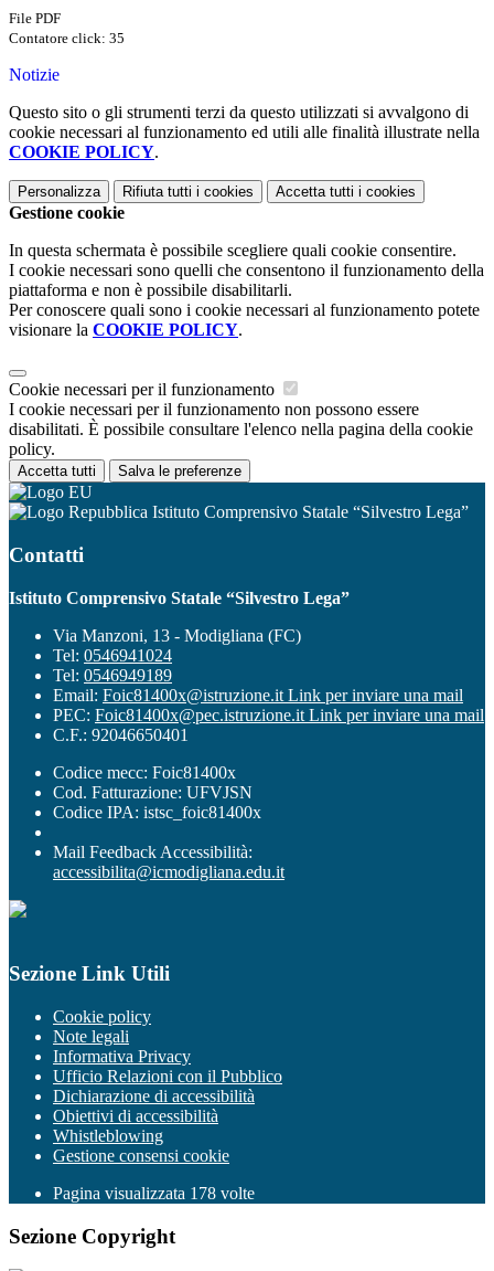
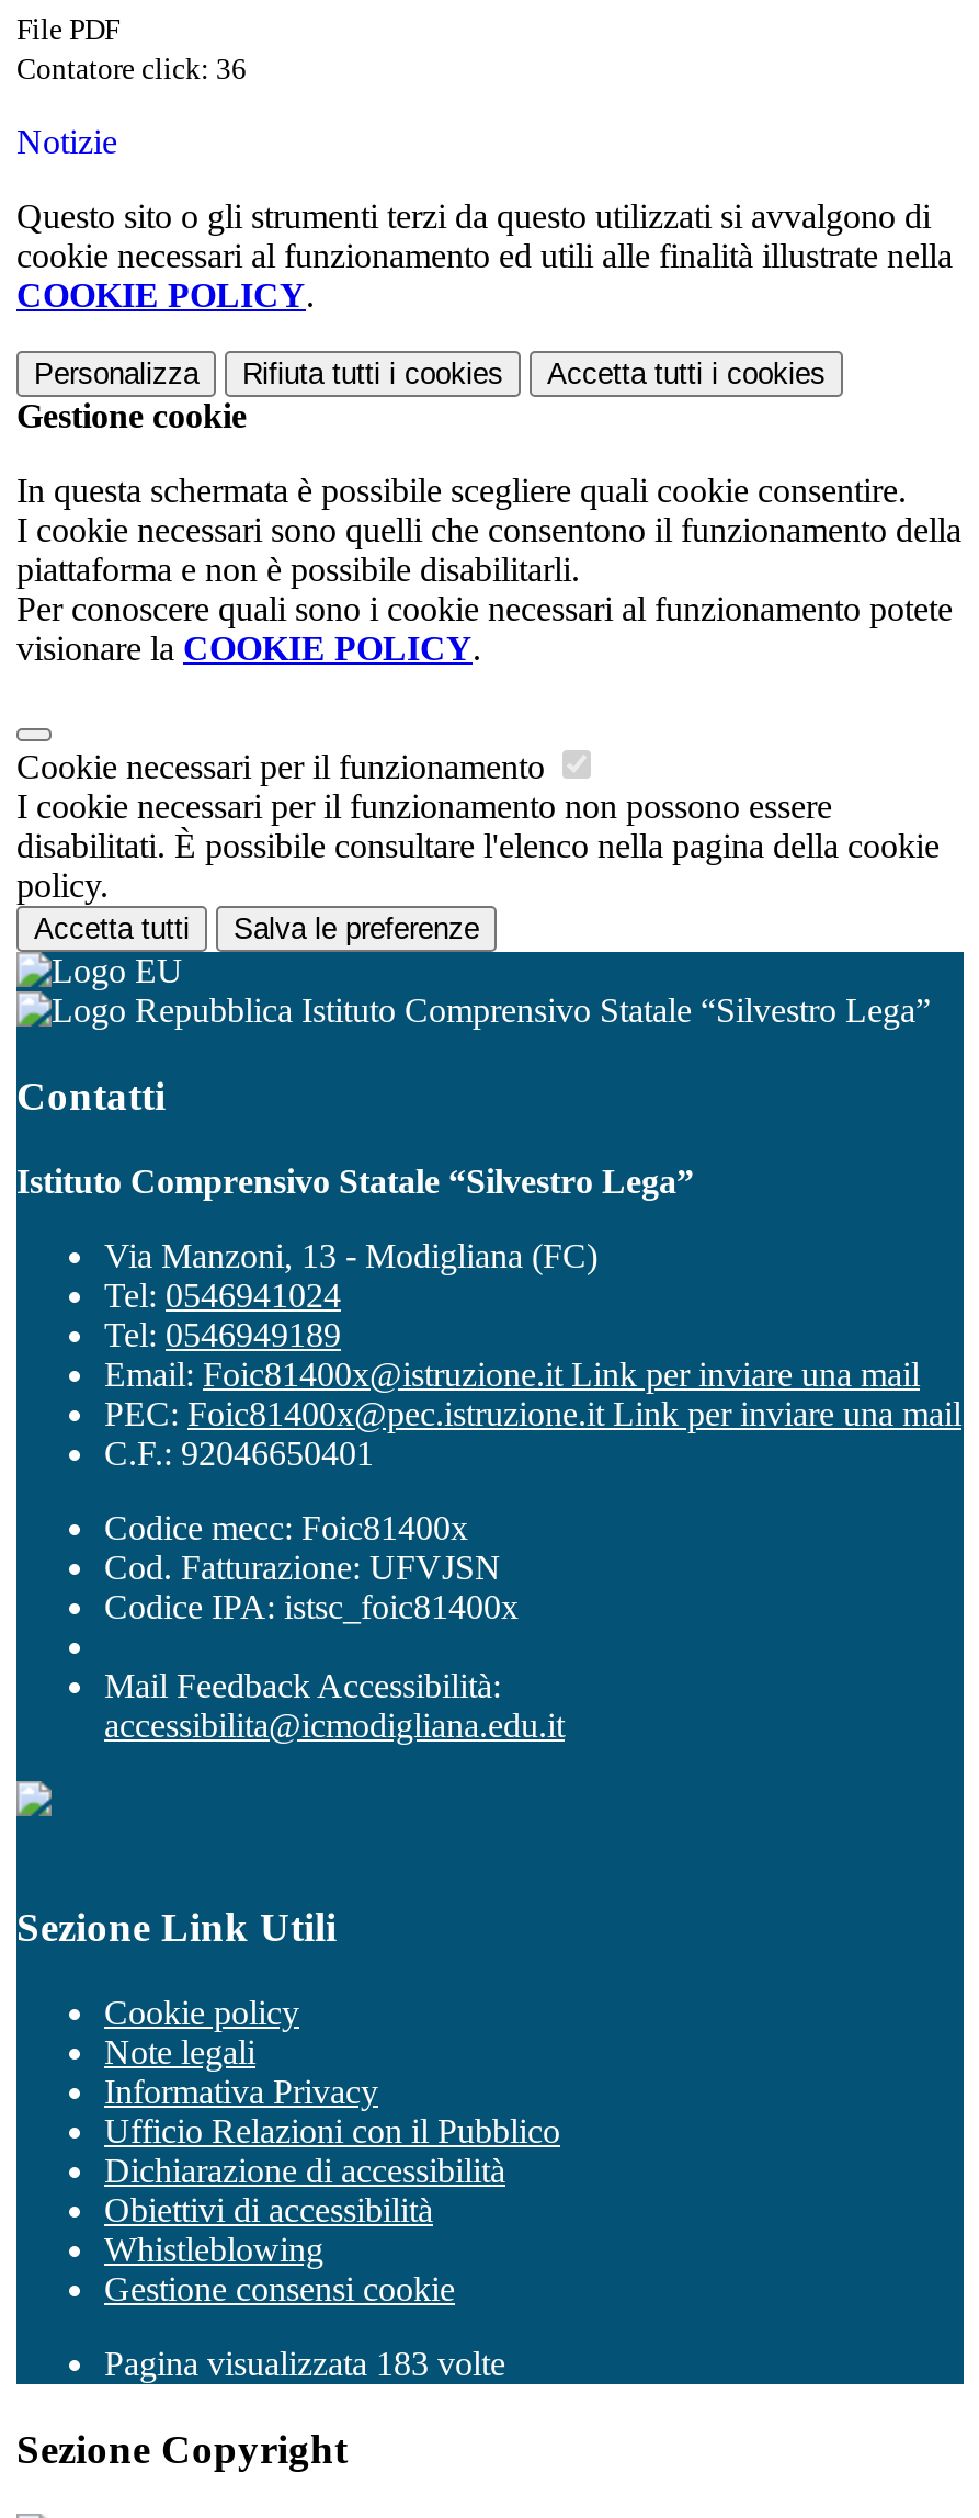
[9,30,125,46] Contatore click: 35 -> [16,53,247,86] Contatore click: 36
[53,1184,255,1202] Pagina visualizzata 178 volte -> [104,2345,505,2382] Pagina visualizzata 183 volte

